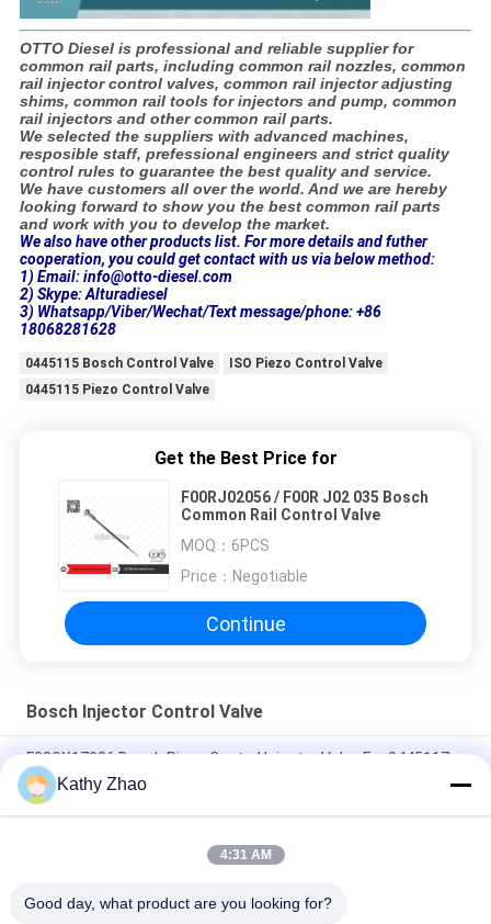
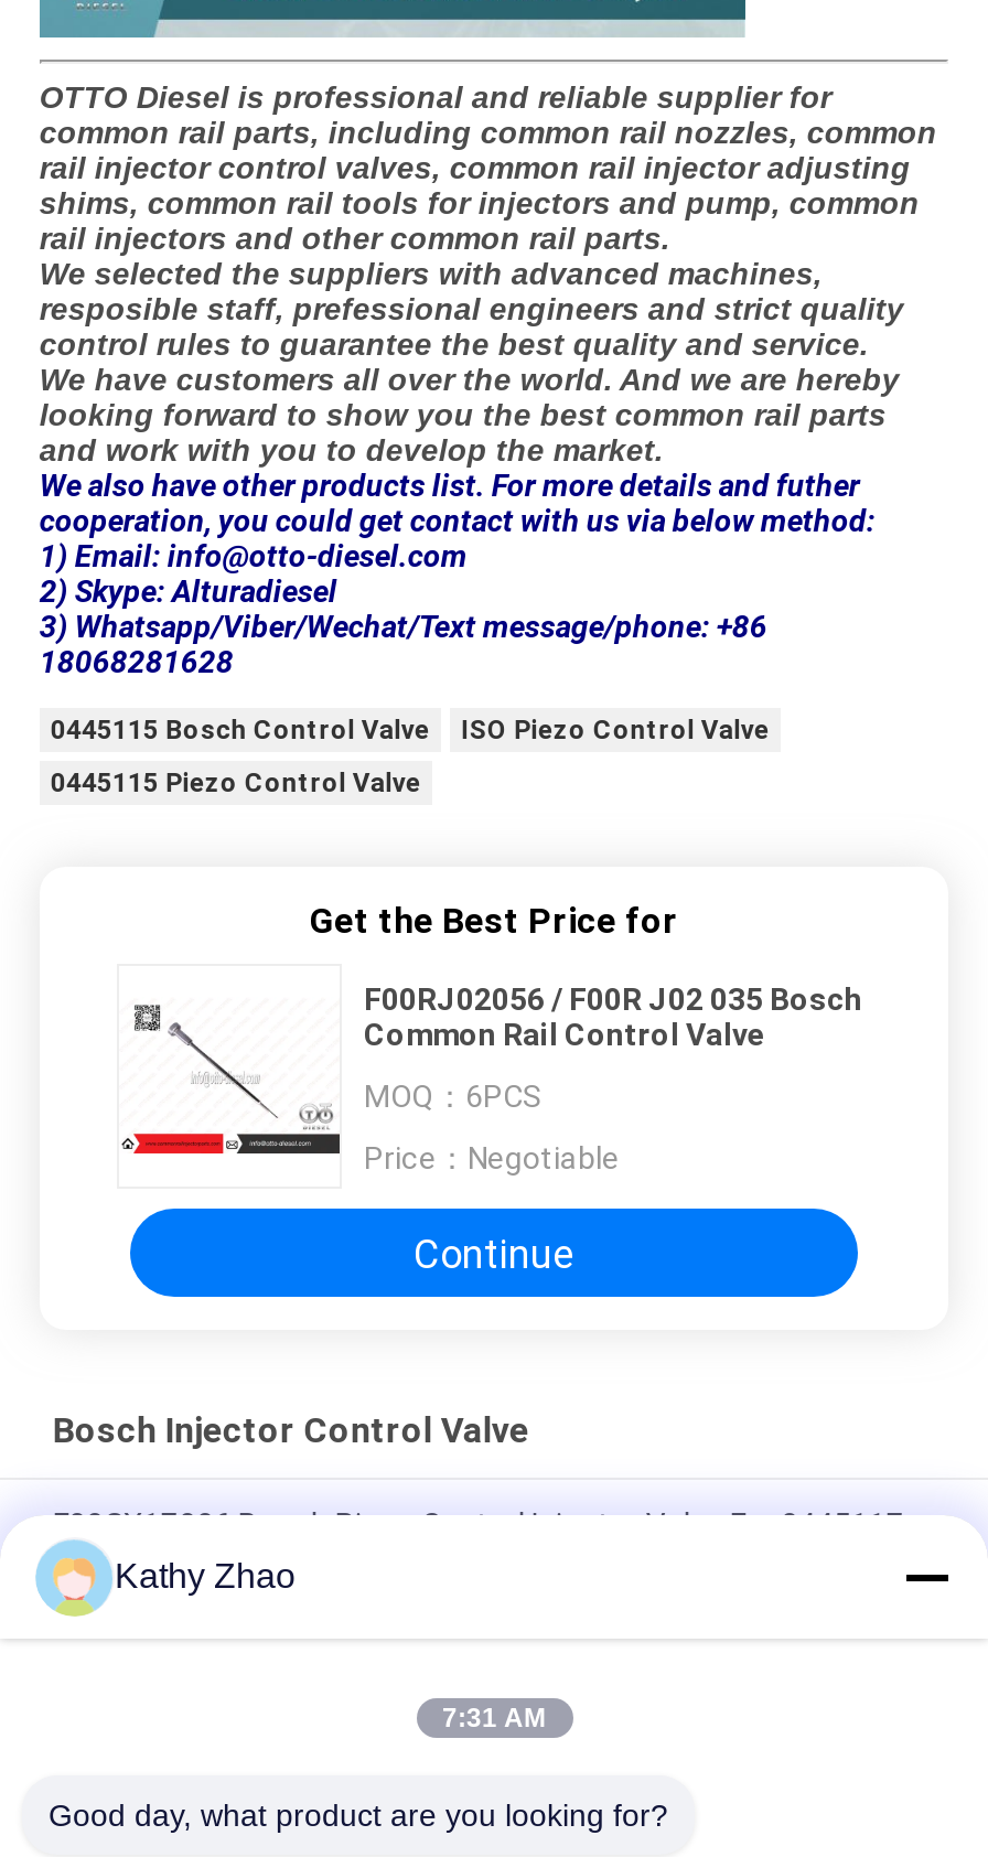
[220,847,271,863] 4:31 AM -> [442,1703,546,1733] 7:31 AM

